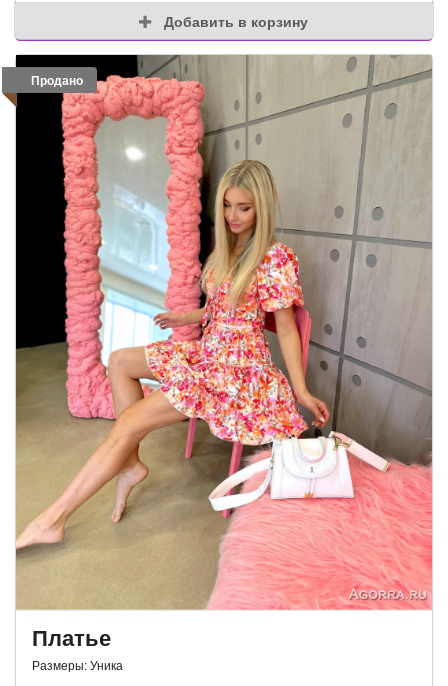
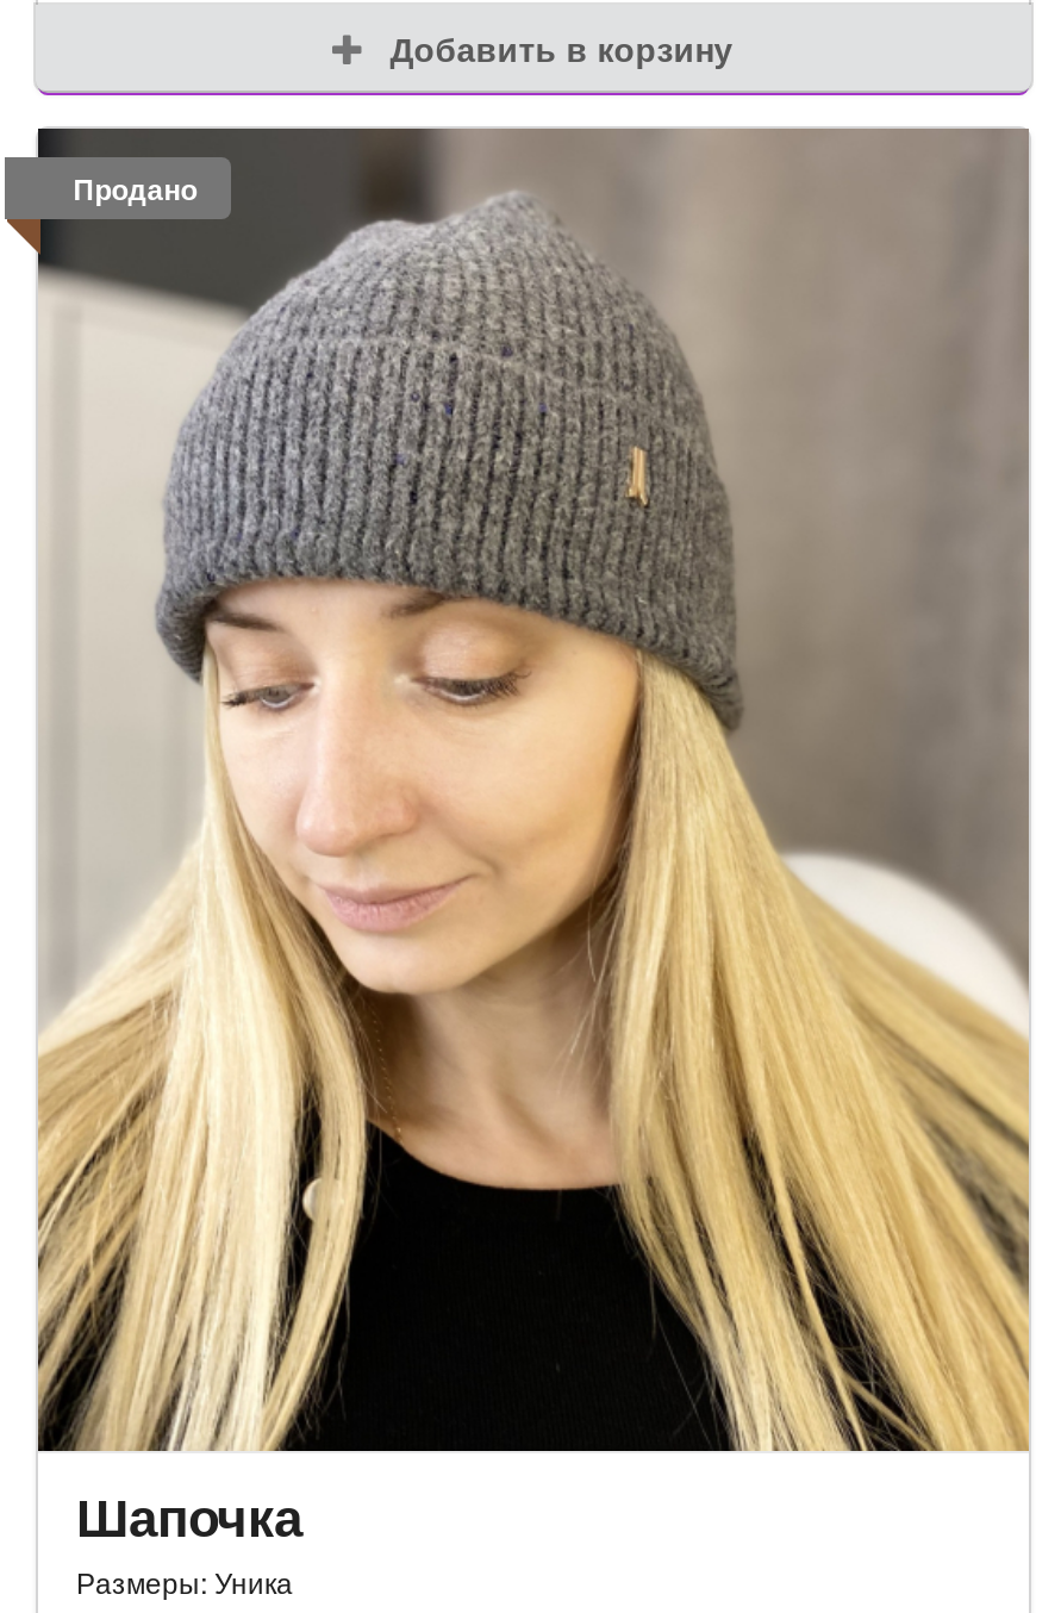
[15,55,433,653] [image] | Платье -> [36,129,1031,1553] [image] | Шапочка

